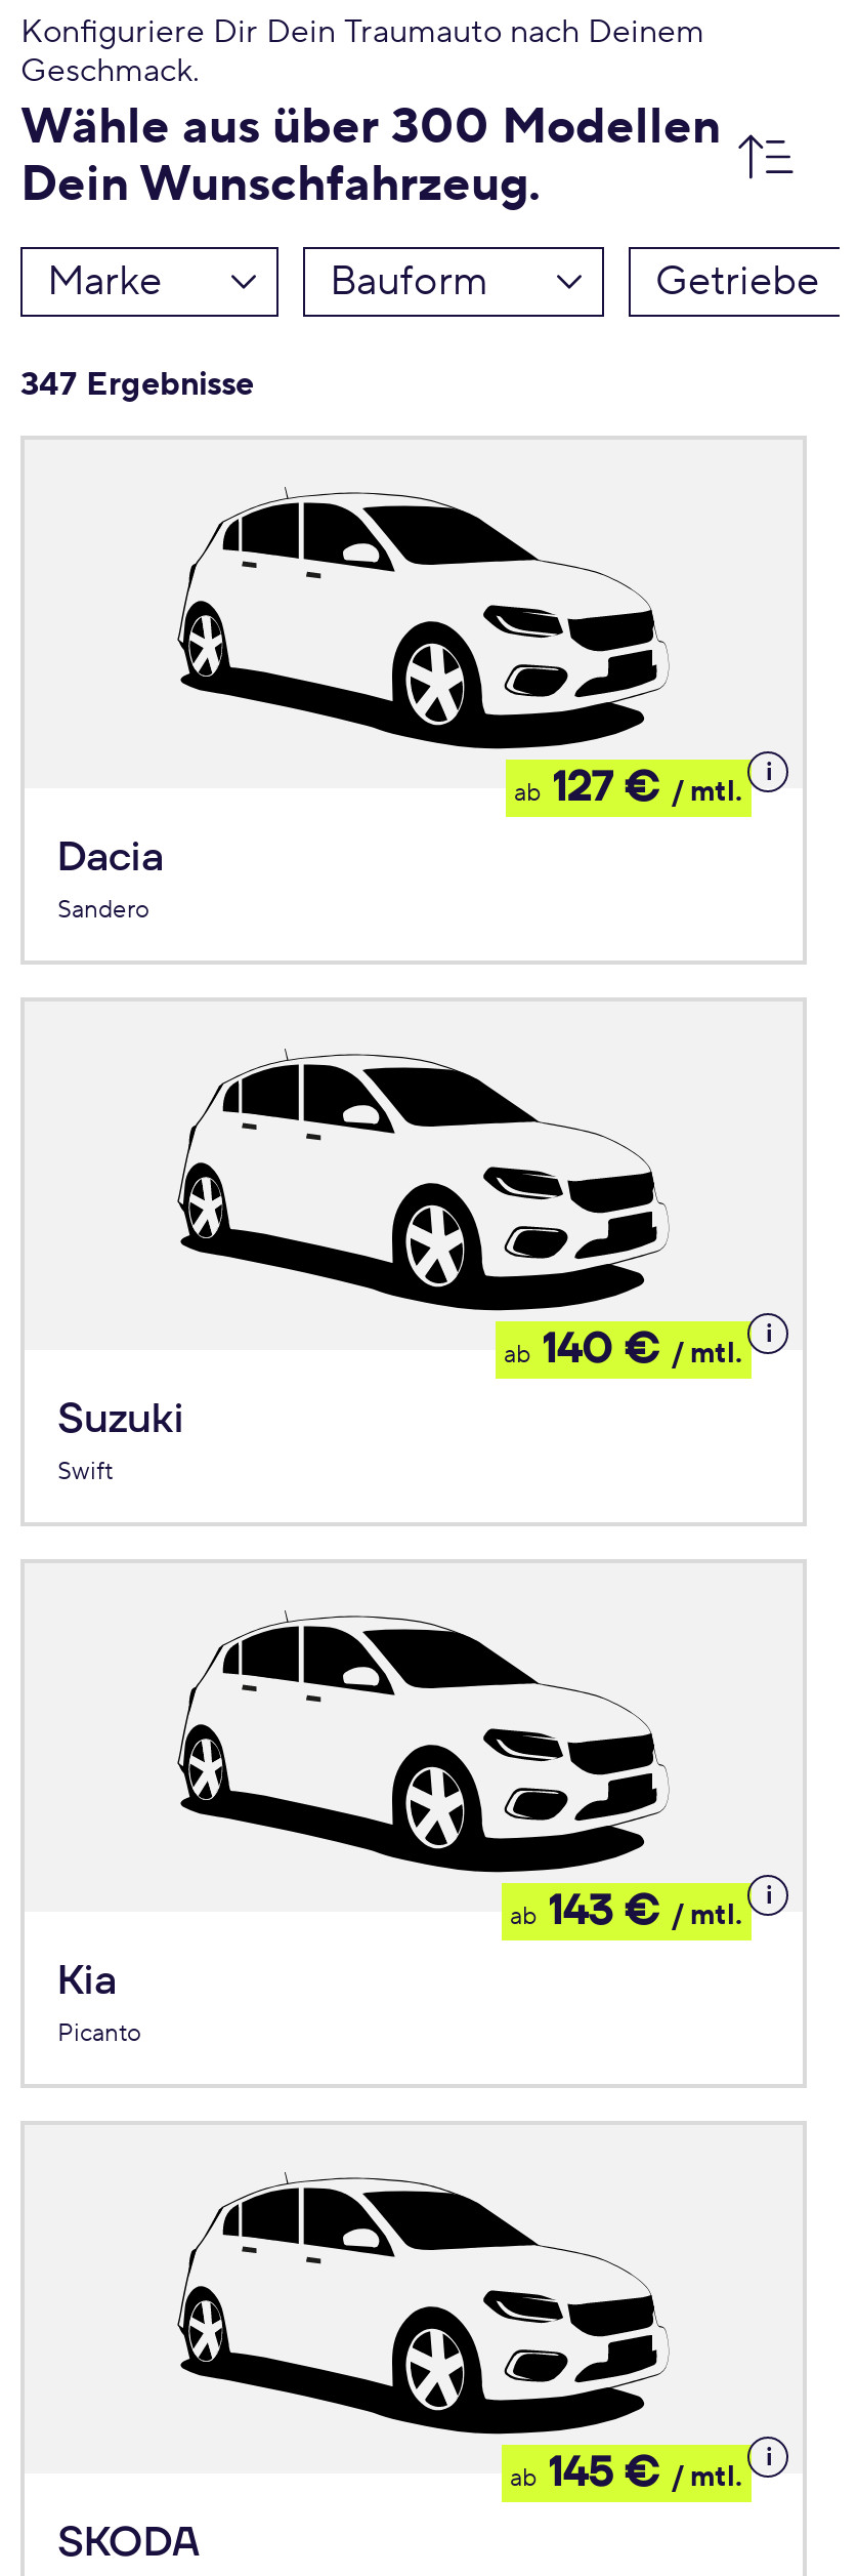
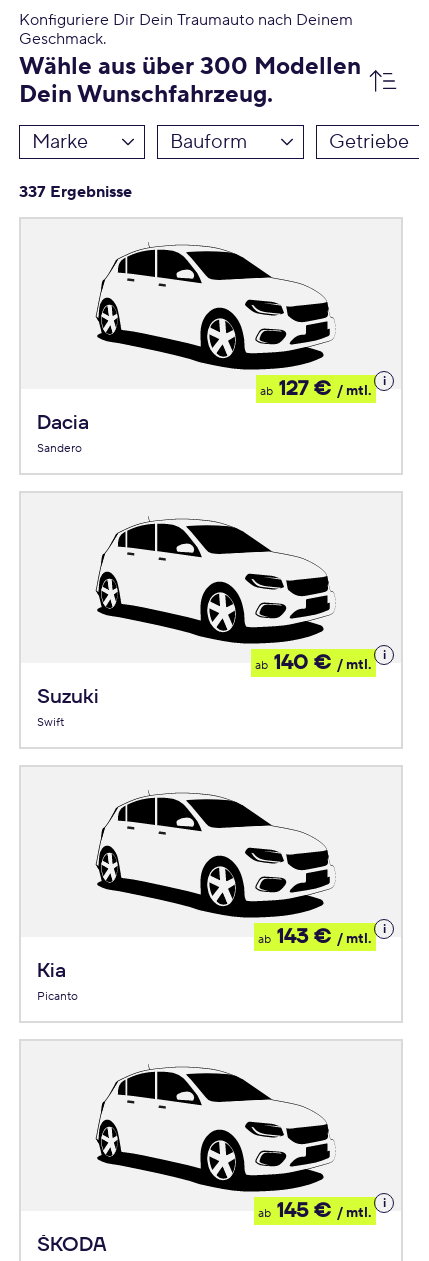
[20,364,254,405] 347 Ergebnisse -> [19,182,132,202] 337 Ergebnisse

